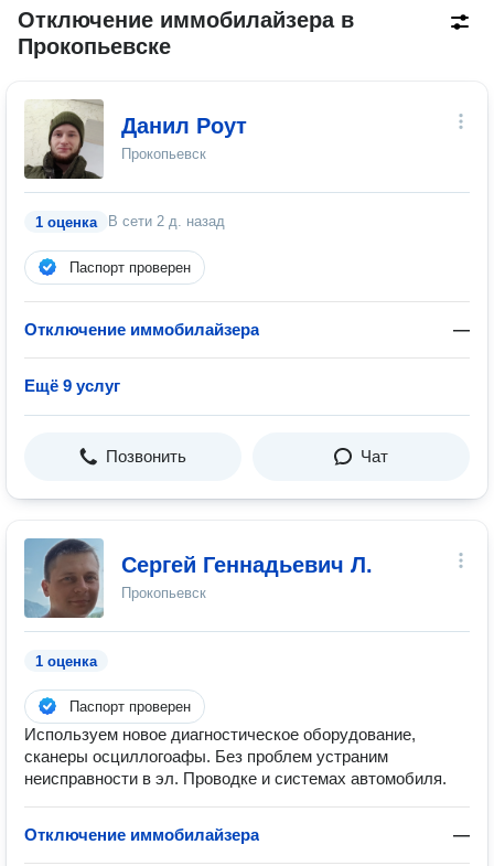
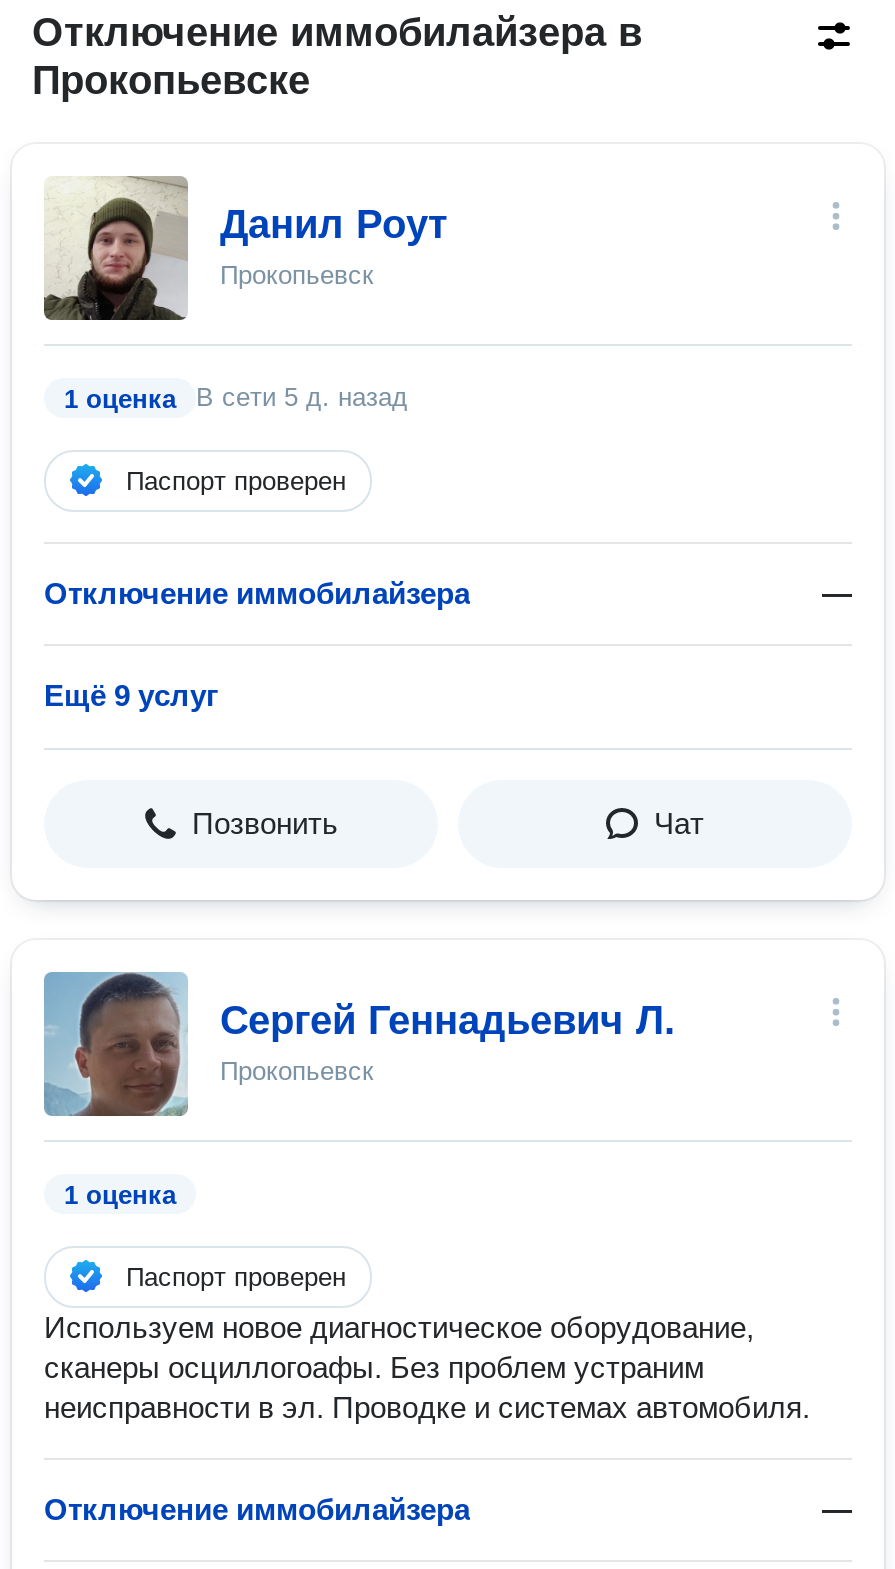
[35,213,225,231] 1 оценка В сети 2 д. назад -> [64,382,408,414] 1 оценка В сети 5 д. назад

